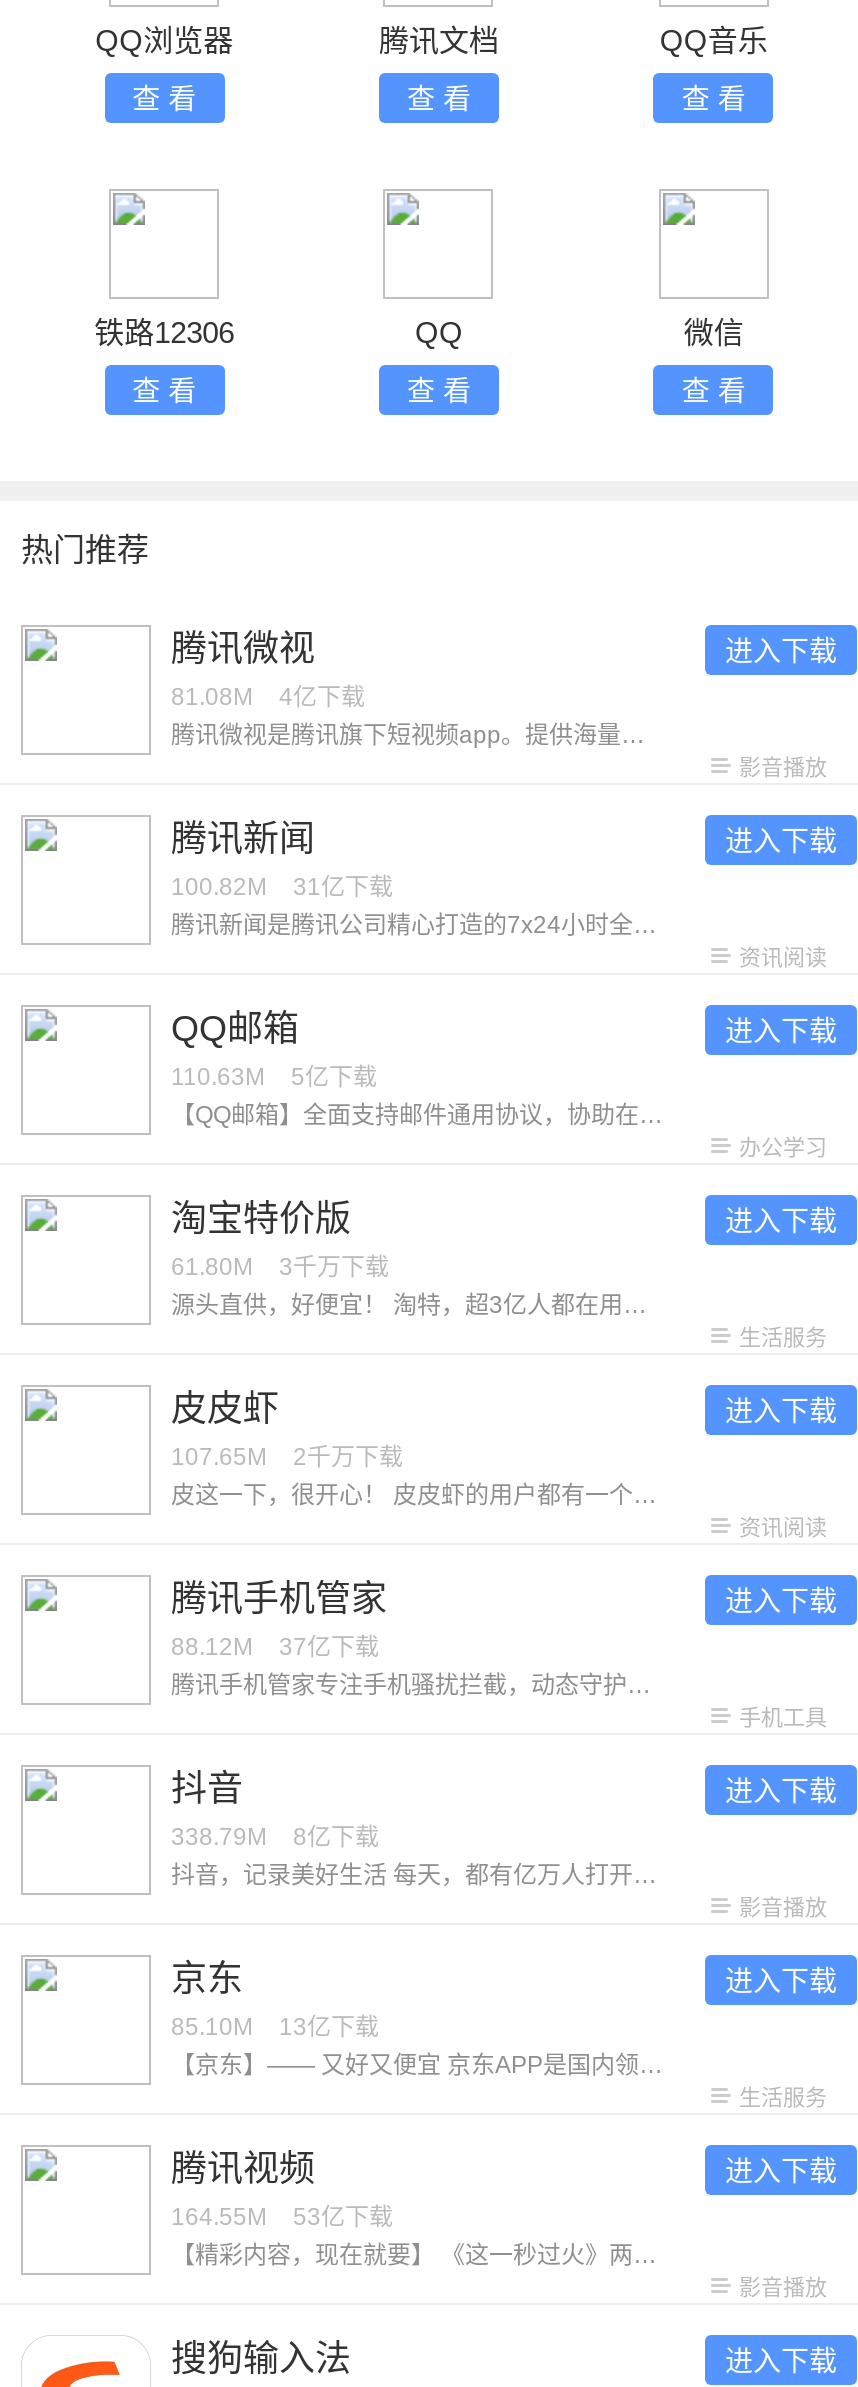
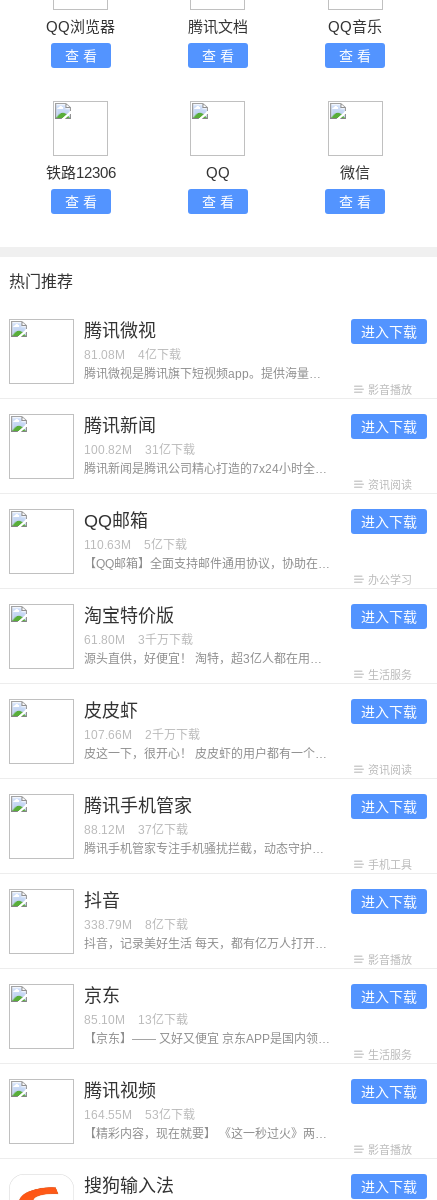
[171,1443,403,1471] 107.65M 2千万下载 -> [84,728,200,742] 107.66M 2千万下载

